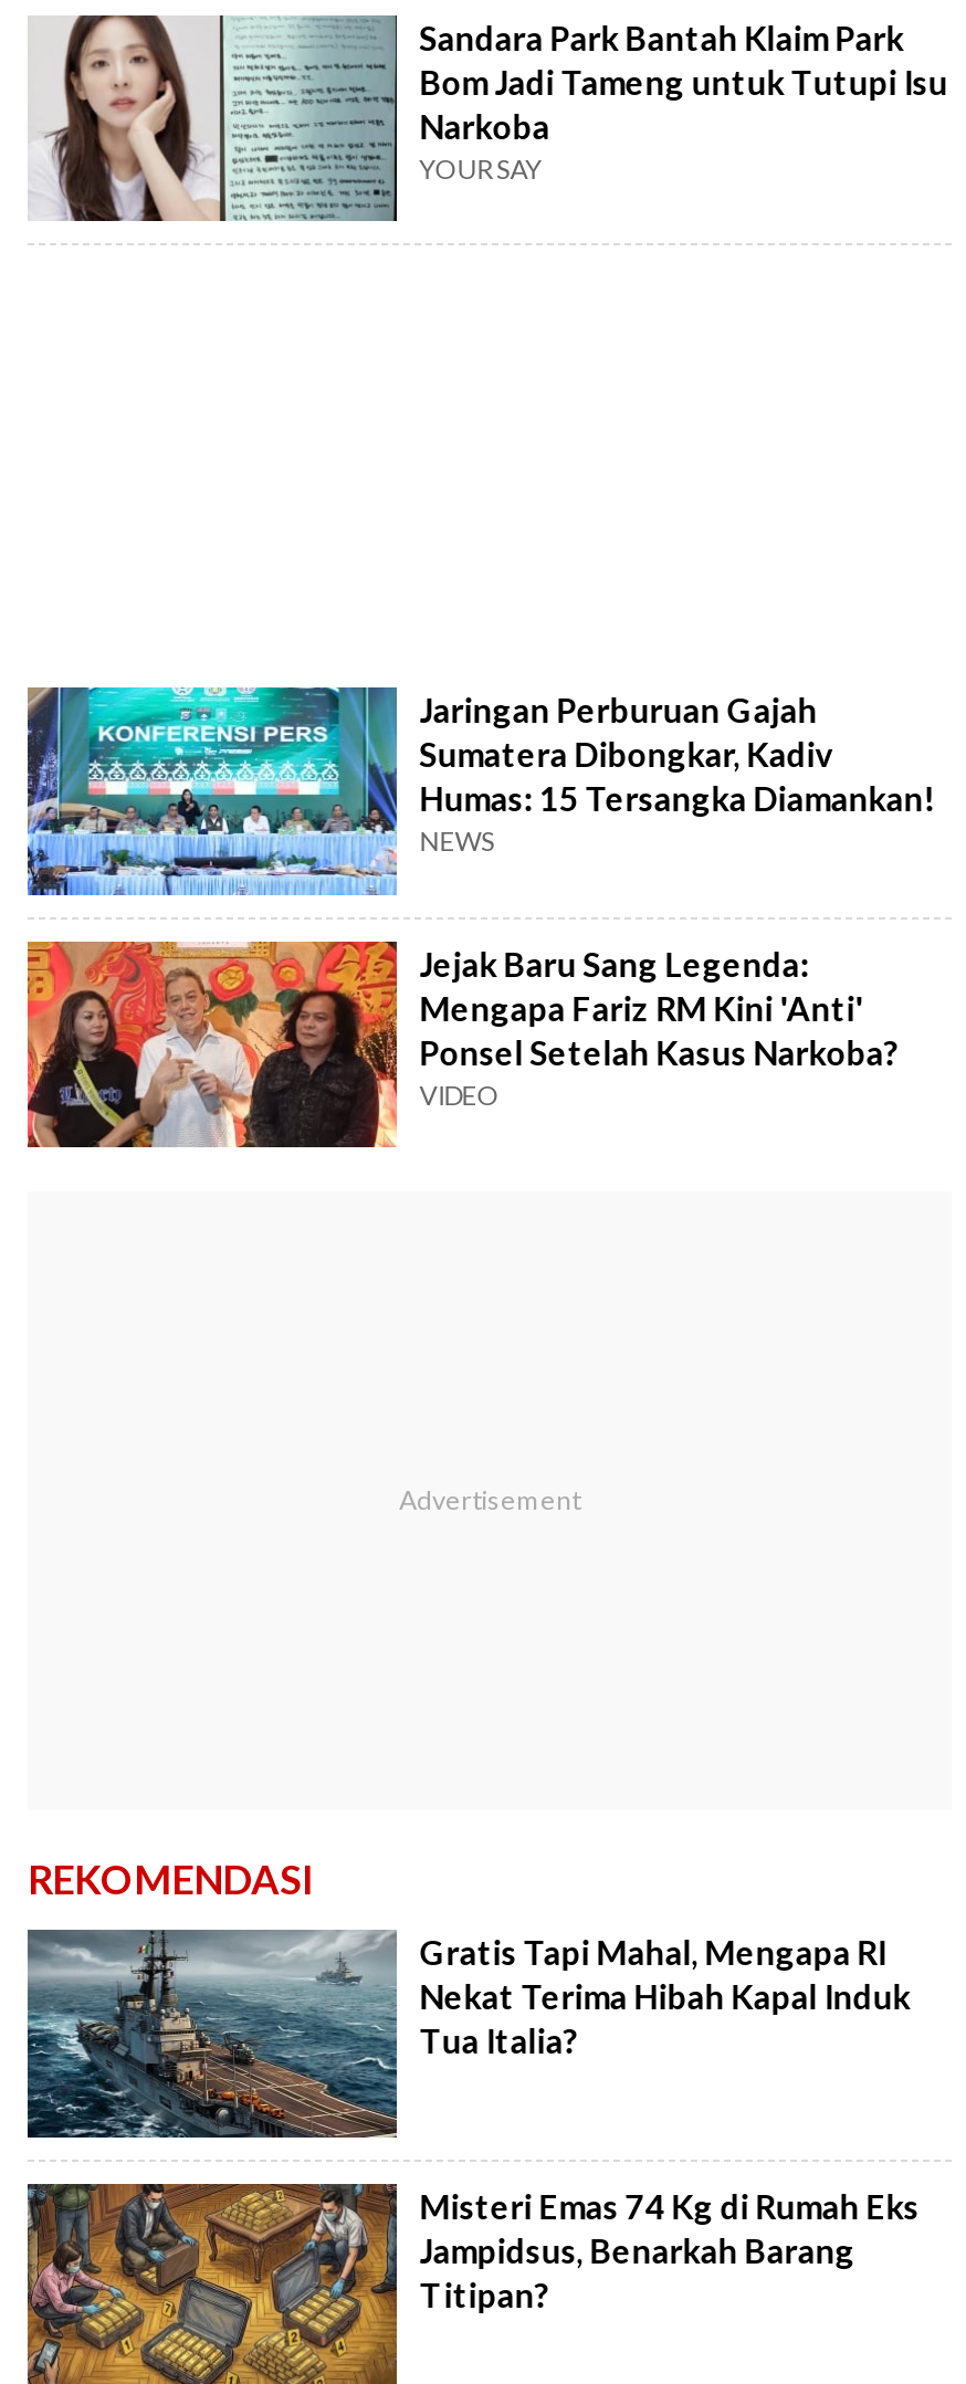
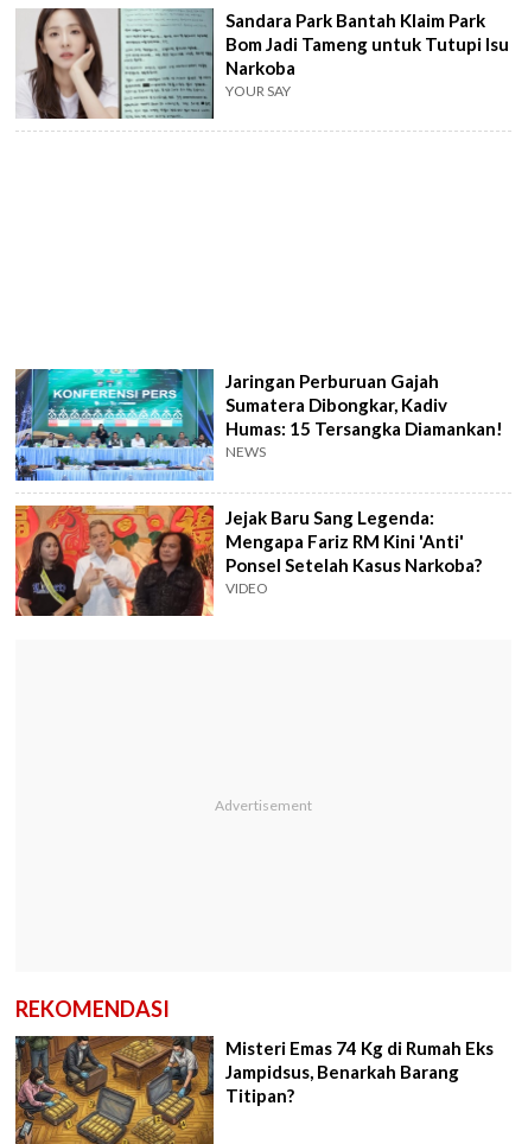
[25,1928,910,2140] [image] | Gratis Tapi Mahal, Mengapa RI | Nekat Terima Hibah Kapal Induk | Tua Italia? -> none

